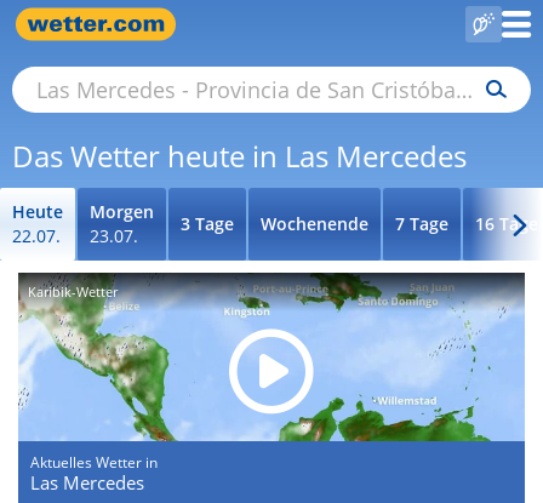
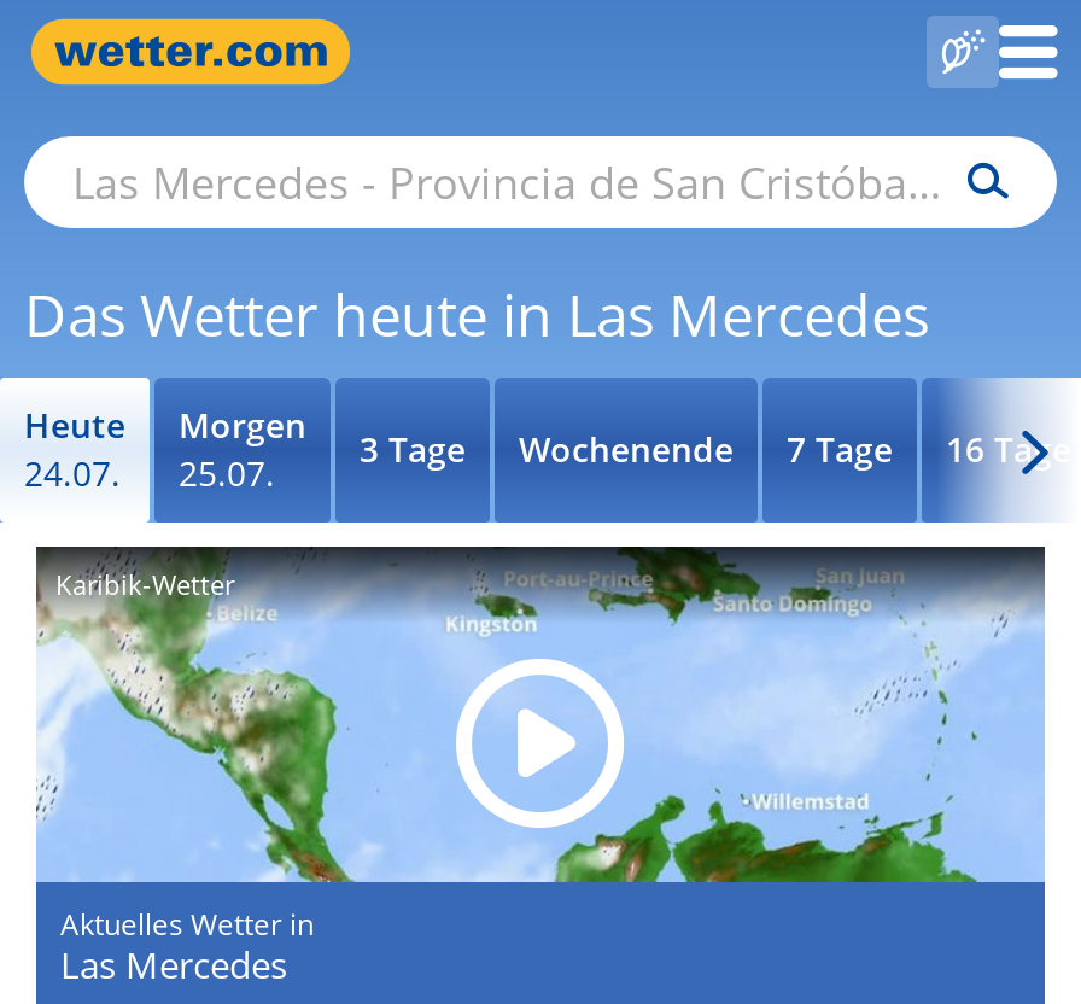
[12,224,61,247] 22.07. -> [24,450,121,496] 24.07.
[90,224,138,247] 23.07. -> [179,450,275,496] 25.07.

